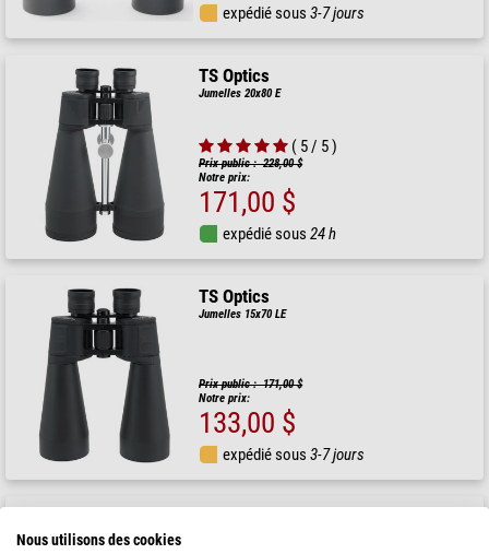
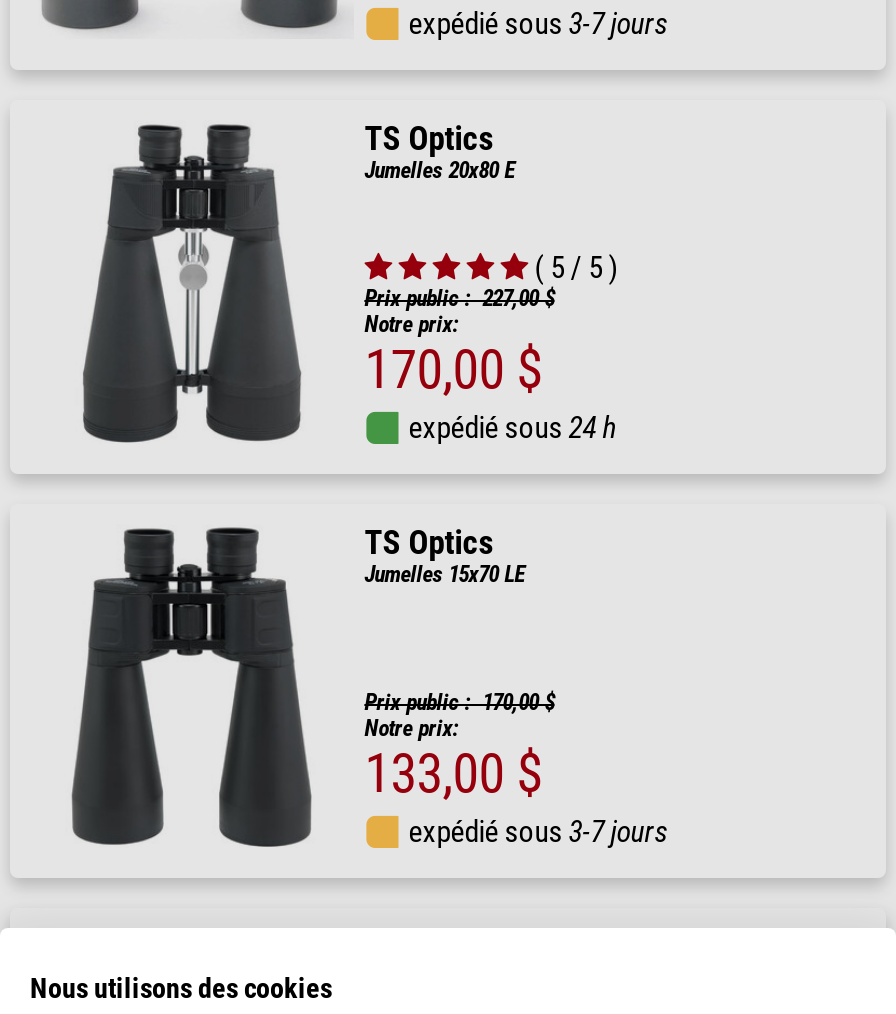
[199,156,303,171] Prix public : 228,00 $ -> [364,286,554,312] Prix public : 227,00 $
[199,185,296,220] 171,00 $ -> [364,338,542,402] 170,00 $
[199,377,303,392] Prix public : 171,00 $ -> [364,691,554,717] Prix public : 170,00 $

